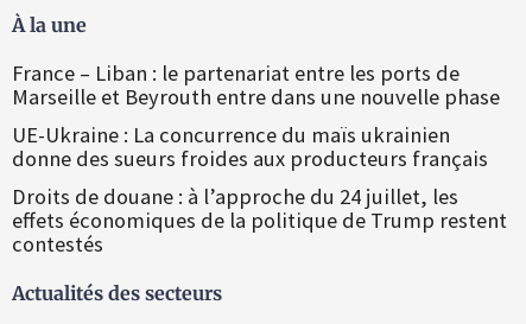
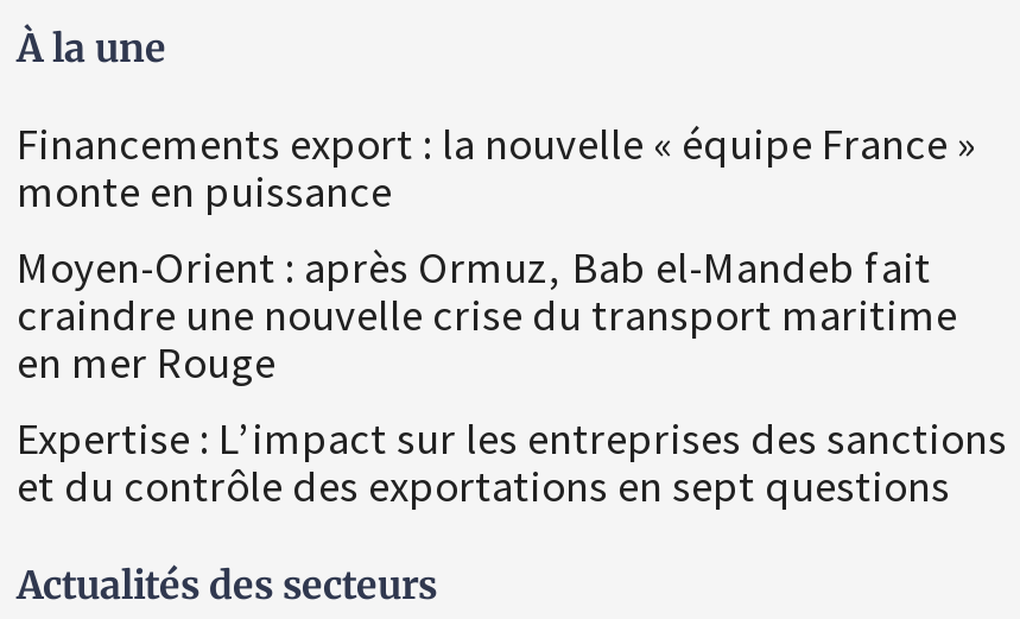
[12,59,507,257] France – Liban : le partenariat entre les ports de | Marseille et Beyrouth entre dans une nouvelle phase | UE-Ukraine : La concurrence du maïs ukrainien | donne des sueurs froides aux producteurs français | Droits de douane : à l’approche du 24 juillet, les | effets économiques de la politique de Trump restent | contestés -> [17,116,1007,513] Financements export : la nouvelle « équipe France » | monte en puissance | Moyen-Orient : après Ormuz, Bab el-Mandeb fait | craindre une nouvelle crise du transport maritime | en mer Rouge | Expertise : L’impact sur les entreprises des sanctions | et du contrôle des exportations en sept questions

